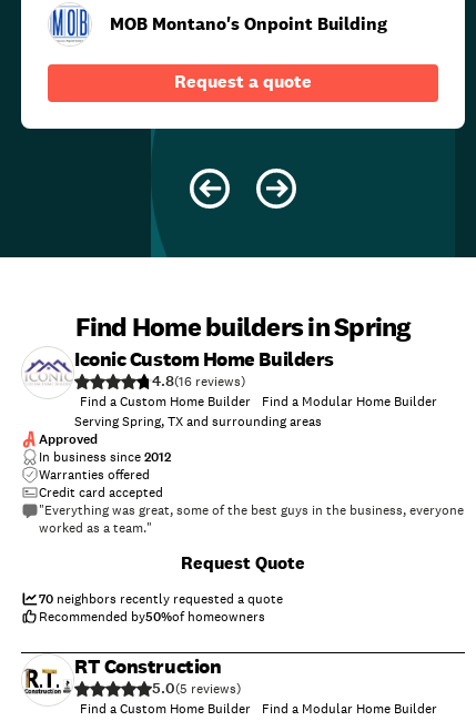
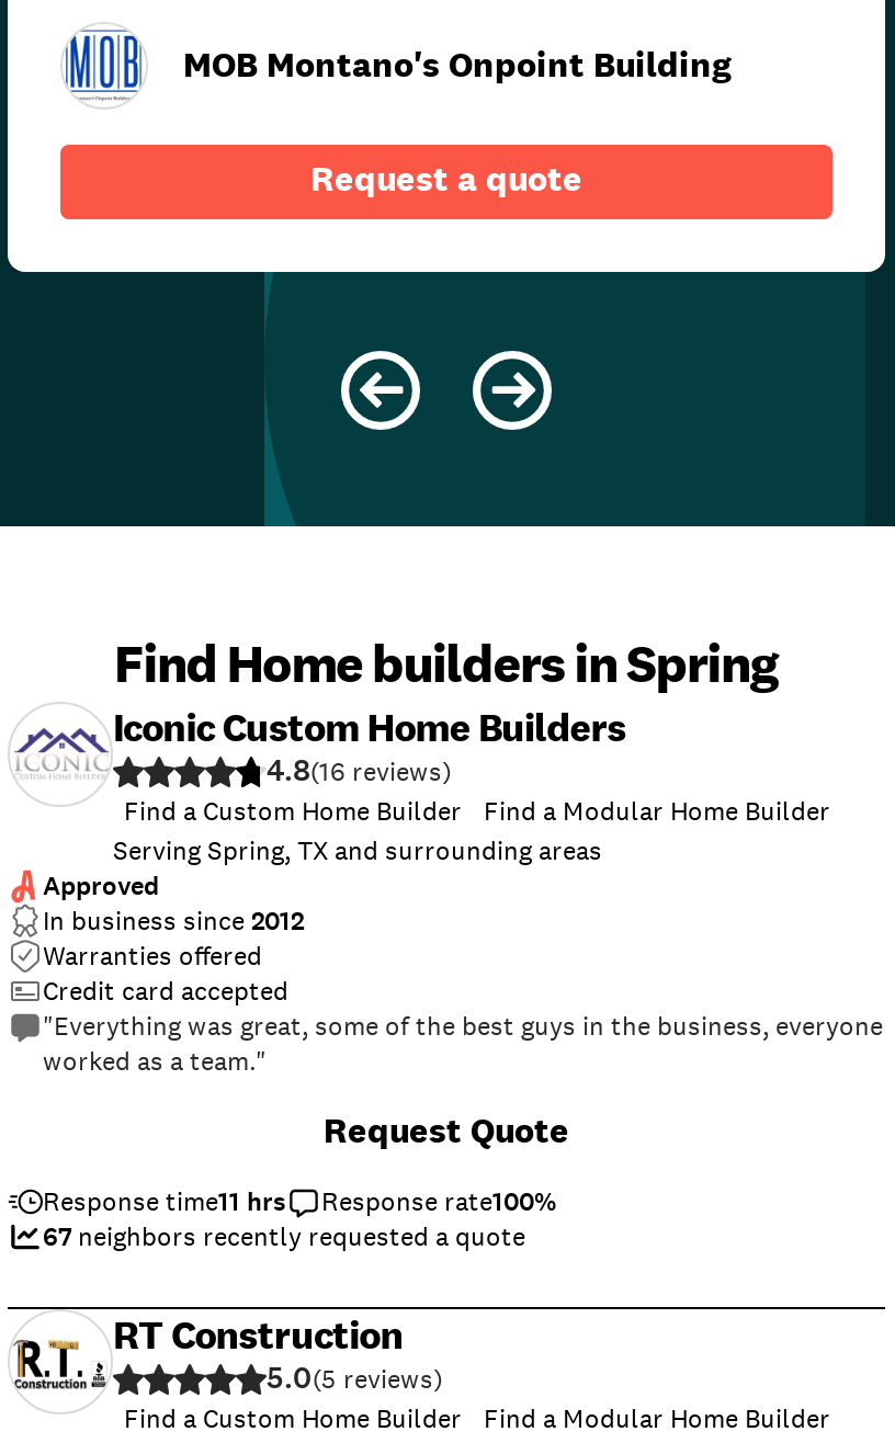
[39,590,283,626] 70 neighbors recently requested a quote | Recommended by50%of homeowners -> [43,1184,556,1254] Response time11 hrs | Response rate100% | 67 neighbors recently requested a quote

